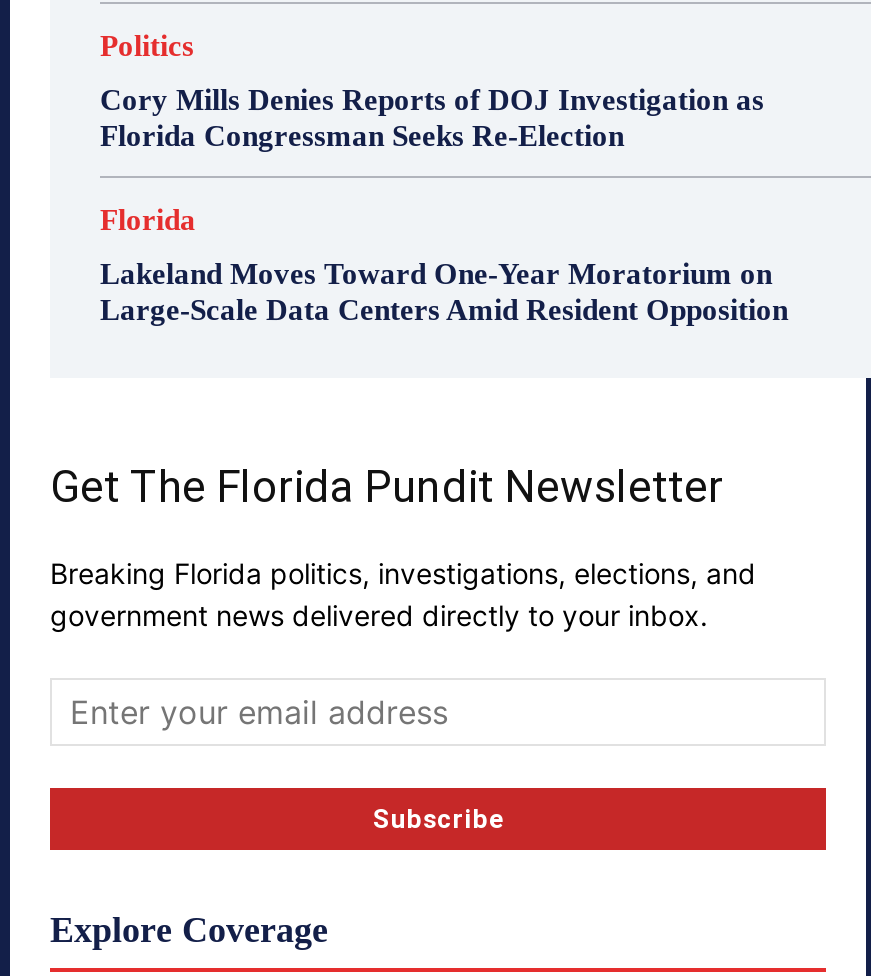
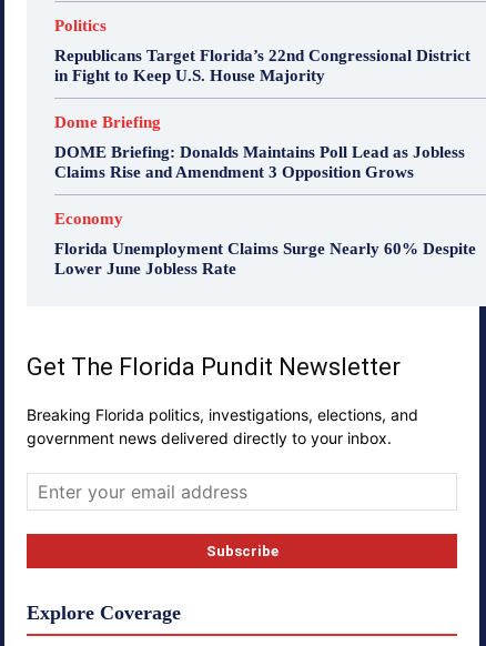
[100,83,788,325] Cory Mills Denies Reports of DOJ Investigation as | Florida Congressman Seeks Re-Election | Florida | Lakeland Moves Toward One-Year Moratorium on | Large-Scale Data Centers Amid Resident Opposition -> [54,46,476,277] Republicans Target Florida’s 22nd Congressional District | in Fight to Keep U.S. House Majority | Dome Briefing | DOME Briefing: Donalds Maintains Poll Lead as Jobless | Claims Rise and Amendment 3 Opposition Grows | Economy | Florida Unemployment Claims Surge Nearly 60% Despite | Lower June Jobless Rate

